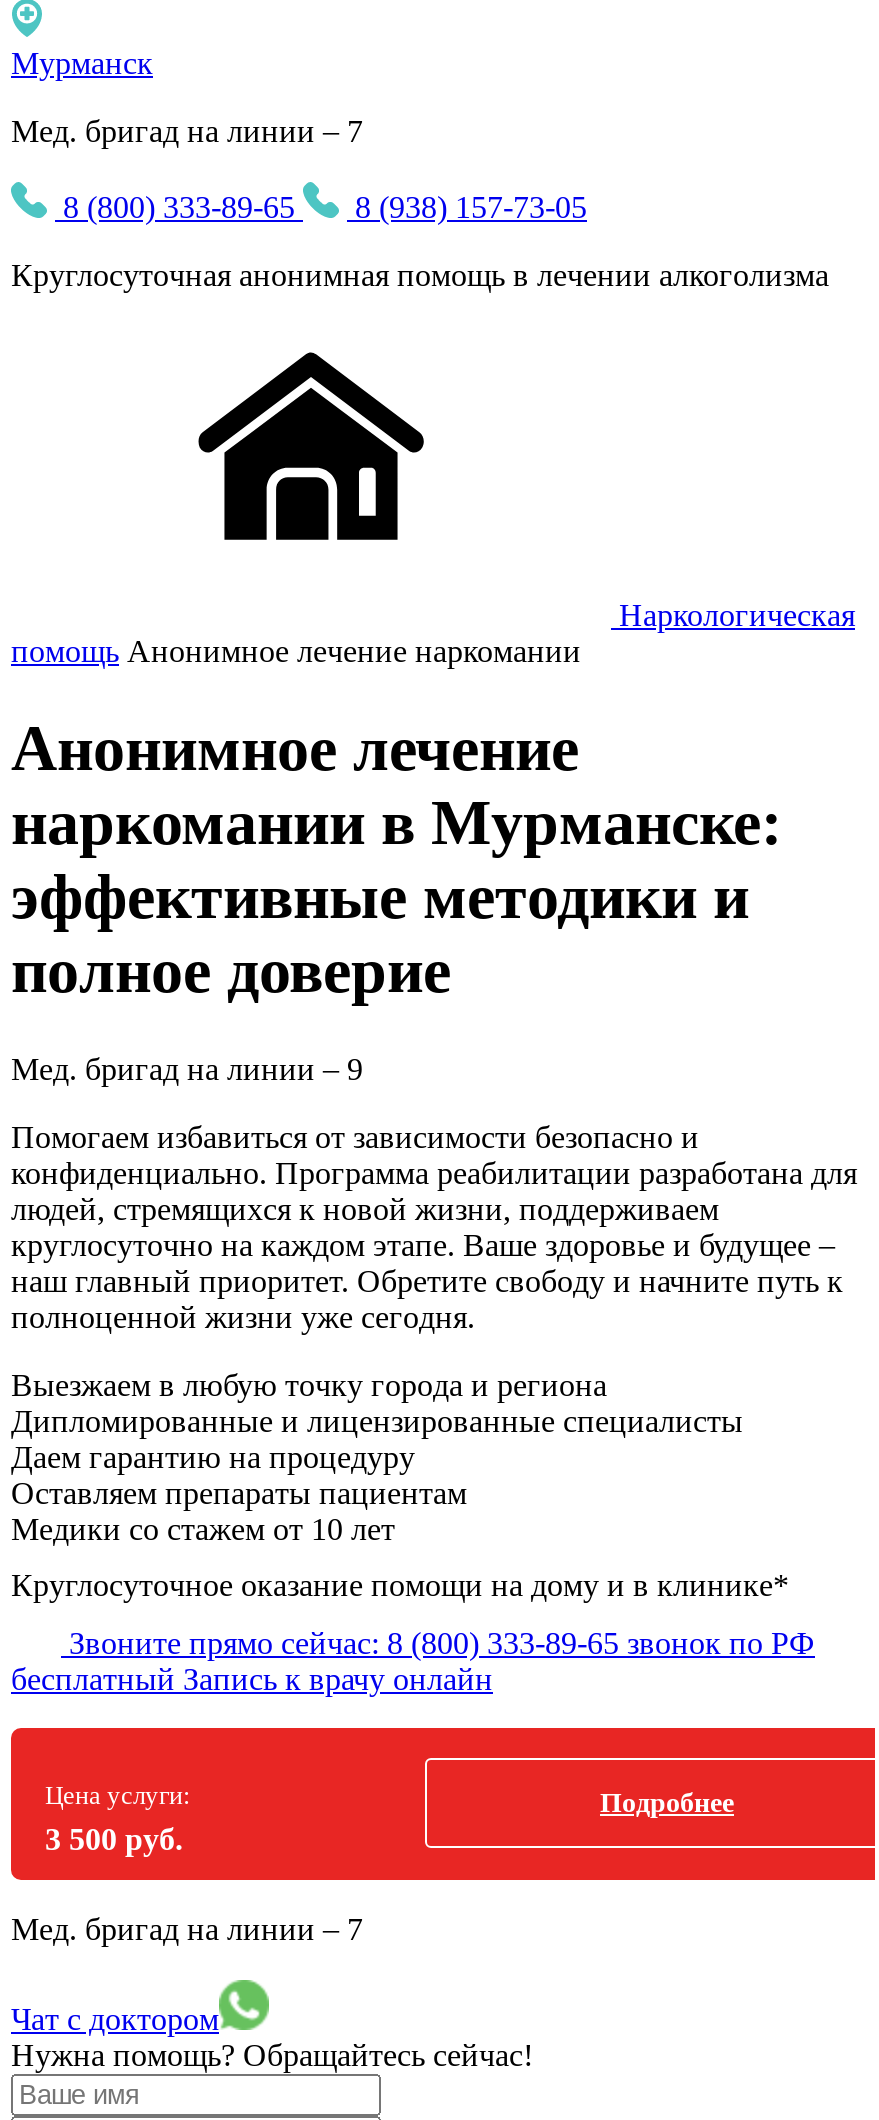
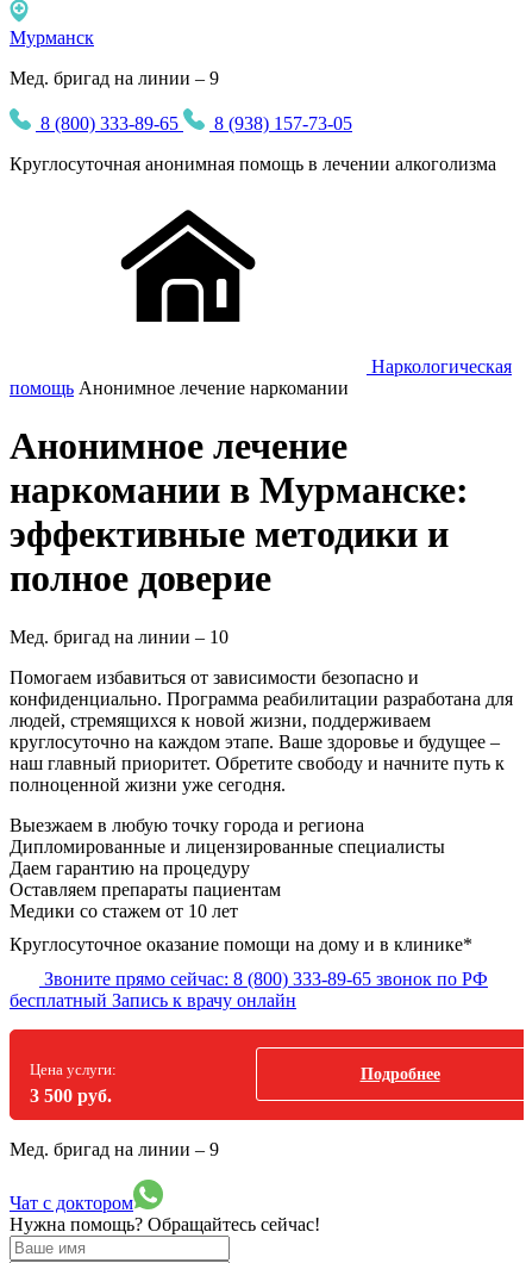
[11,114,363,148] Мед. бригад на линии – 7 -> [10,68,219,88] Мед. бригад на линии – 9
[11,1052,363,1086] Мед. бригад на линии – 9 -> [10,627,228,647] Мед. бригад на линии – 10
[11,1912,363,1946] Мед. бригад на линии – 7 -> [10,1139,219,1159] Мед. бригад на линии – 9

